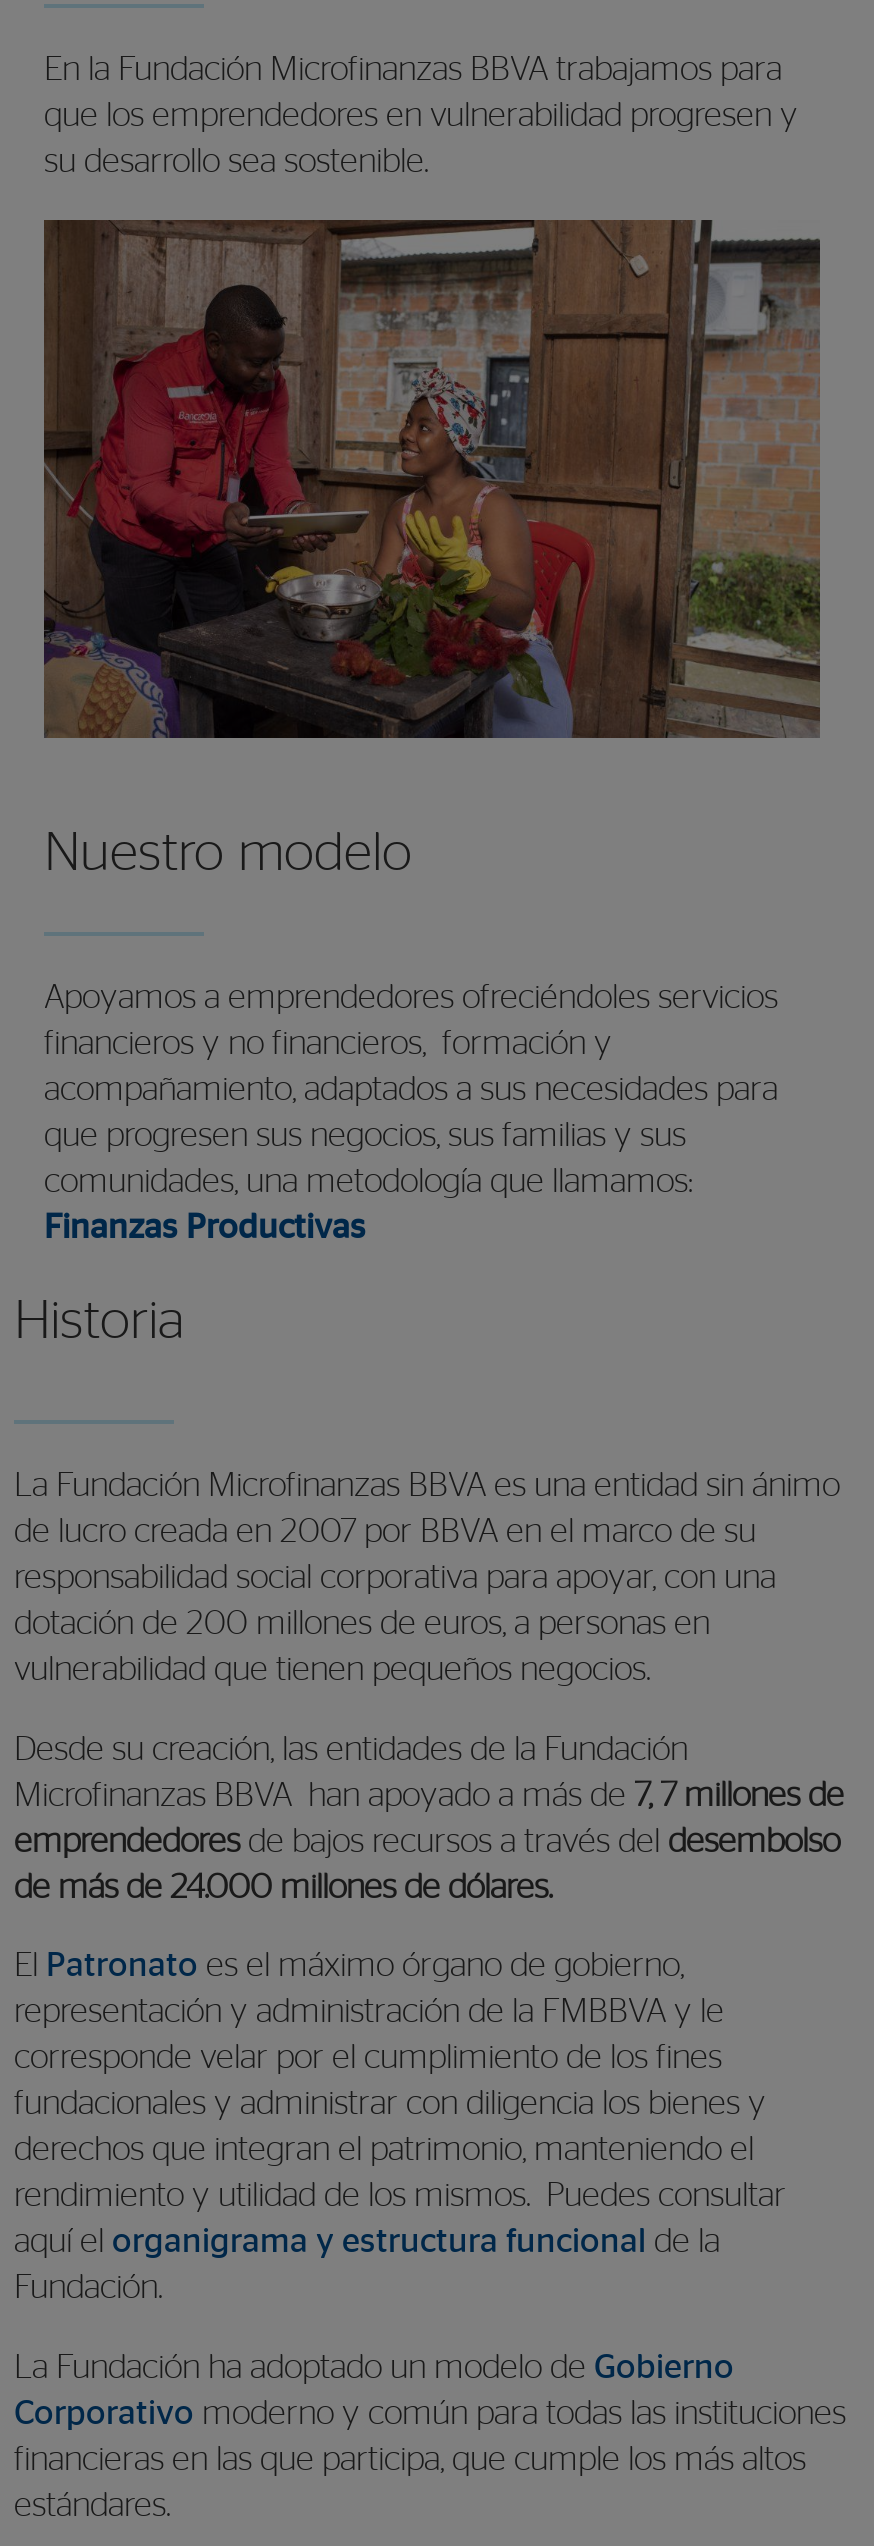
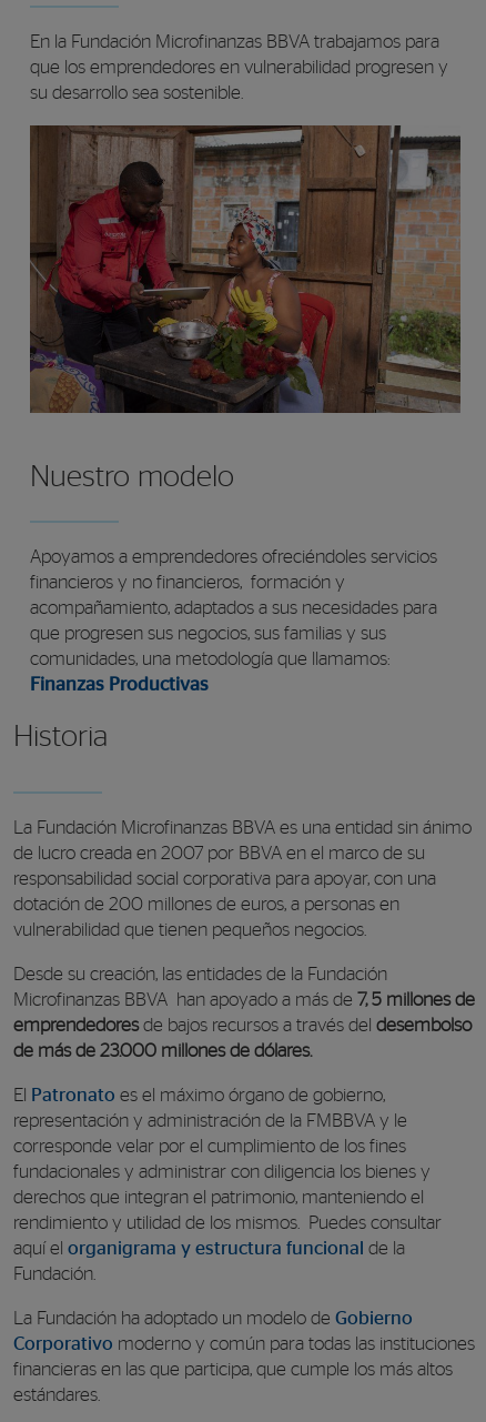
[14,1779,844,1811] Microfinanzas BBVA han apoyado a más de 7, 7 millones de -> [13,991,475,1009] Microfinanzas BBVA han apoyado a más de 7, 5 millones de
[14,1871,552,1903] de más de 24.000 millones de dólares. -> [13,1042,312,1060] de más de 23.000 millones de dólares.

